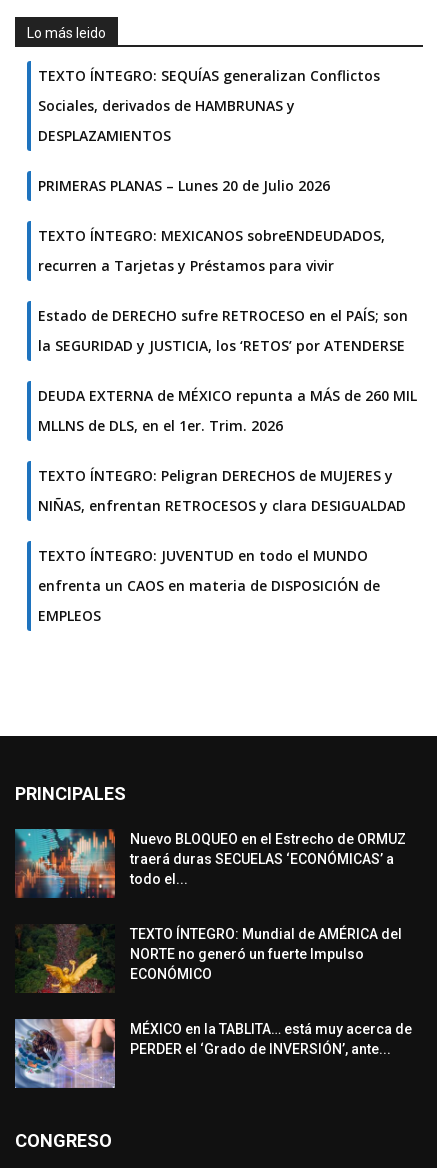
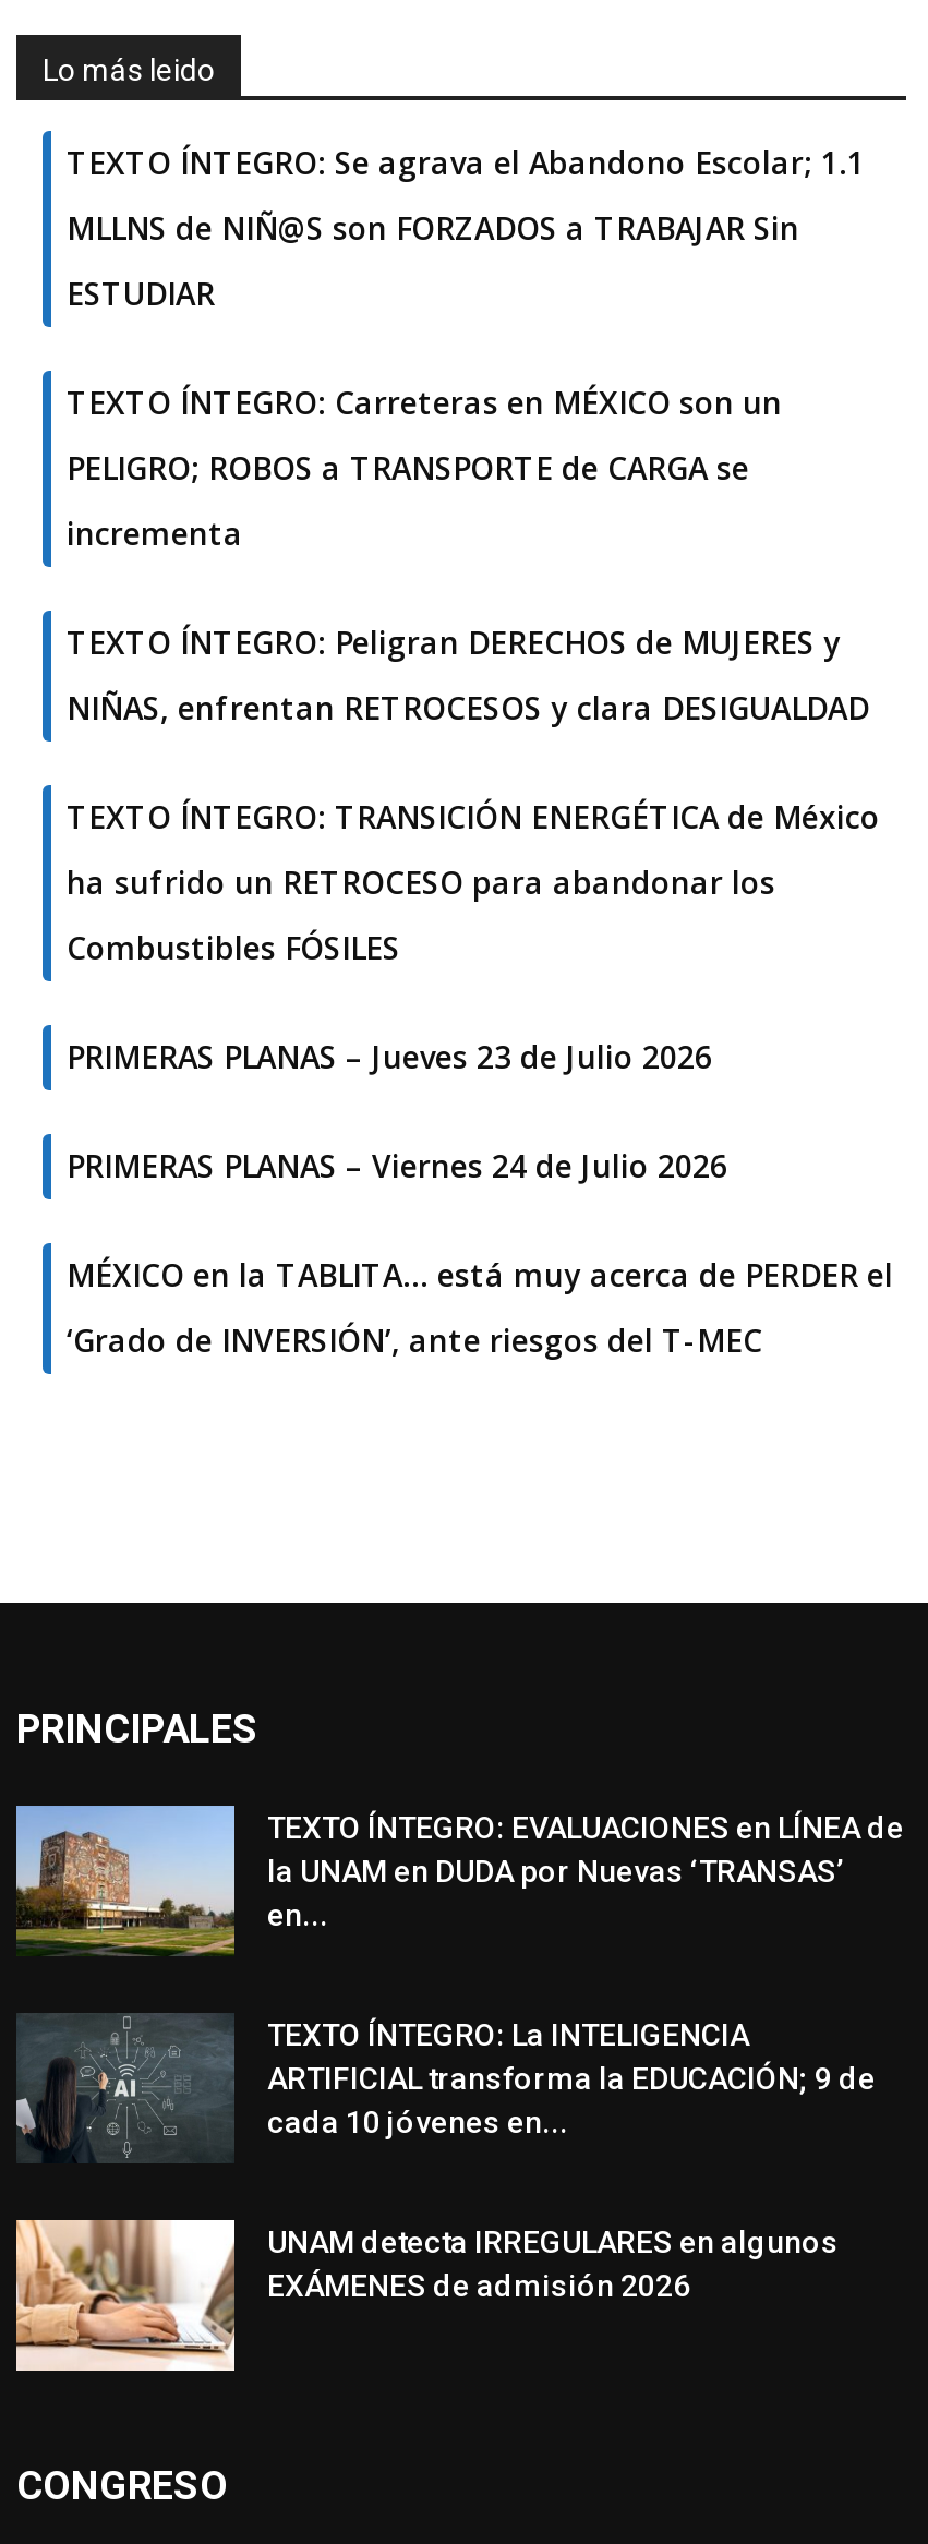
[38,66,417,435] TEXTO ÍNTEGRO: SEQUÍAS generalizan Conflictos | Sociales, derivados de HAMBRUNAS y | DESPLAZAMIENTOS | PRIMERAS PLANAS – Lunes 20 de Julio 2026 | TEXTO ÍNTEGRO: MEXICANOS sobreENDEUDADOS, | recurren a Tarjetas y Préstamos para vivir | Estado de DERECHO sufre RETROCESO en el PAÍS; son | la SEGURIDAD y JUSTICIA, los ‘RETOS’ por ATENDERSE | DEUDA EXTERNA de MÉXICO repunta a MÁS de 260 MIL | MLLNS de DLS, en el 1er. Trim. 2026 -> [67,142,865,554] TEXTO ÍNTEGRO: Se agrava el Abandono Escolar; 1.1 | MLLNS de NIÑ@S son FORZADOS a TRABAJAR Sin | ESTUDIAR | TEXTO ÍNTEGRO: Carreteras en MÉXICO son un | PELIGRO; ROBOS a TRANSPORTE de CARGA se | incrementa
moved [38,466,406,515] -> [67,622,869,729]: TEXTO ÍNTEGRO: Peligran DERECHOS de MUJERES y | NIÑAS, enfrentan RETROCESOS y clara DESIGUALDAD
[38,546,380,625] TEXTO ÍNTEGRO: JUVENTUD en todo el MUNDO | enfrenta un CAOS en materia de DISPOSICIÓN de | EMPLEOS -> [67,796,893,1361] TEXTO ÍNTEGRO: TRANSICIÓN ENERGÉTICA de México | ha sufrido un RETROCESO para abandonar los | Combustibles FÓSILES | PRIMERAS PLANAS – Jueves 23 de Julio 2026 | PRIMERAS PLANAS – Viernes 24 de Julio 2026 | MÉXICO en la TABLITA… está muy acerca de PERDER el | ‘Grado de INVERSIÓN’, ante riesgos del T-MEC
[15,829,406,899] [image] | Nuevo BLOQUEO en el Estrecho de ORMUZ | traerá duras SECUELAS ‘ECONÓMICAS’ a | todo el... -> [14,1804,904,1956] [image] | TEXTO ÍNTEGRO: EVALUACIONES en LÍNEA de | la UNAM en DUDA por Nuevas ‘TRANSAS’ | en...
[15,925,402,994] [image] | TEXTO ÍNTEGRO: Mundial de AMÉRICA del | NORTE no generó un fuerte Impulso | ECONÓMICO -> [14,2013,876,2163] [image] | TEXTO ÍNTEGRO: La INTELIGENCIA | ARTIFICIAL transforma la EDUCACIÓN; 9 de | cada 10 jóvenes en...
[14,1018,412,1089] [image] | MÉXICO en la TABLITA… está muy acerca de | PERDER el ‘Grado de INVERSIÓN’, ante... -> [14,2218,839,2373] [image] | UNAM detecta IRREGULARES en algunos | EXÁMENES de admisión 2026

